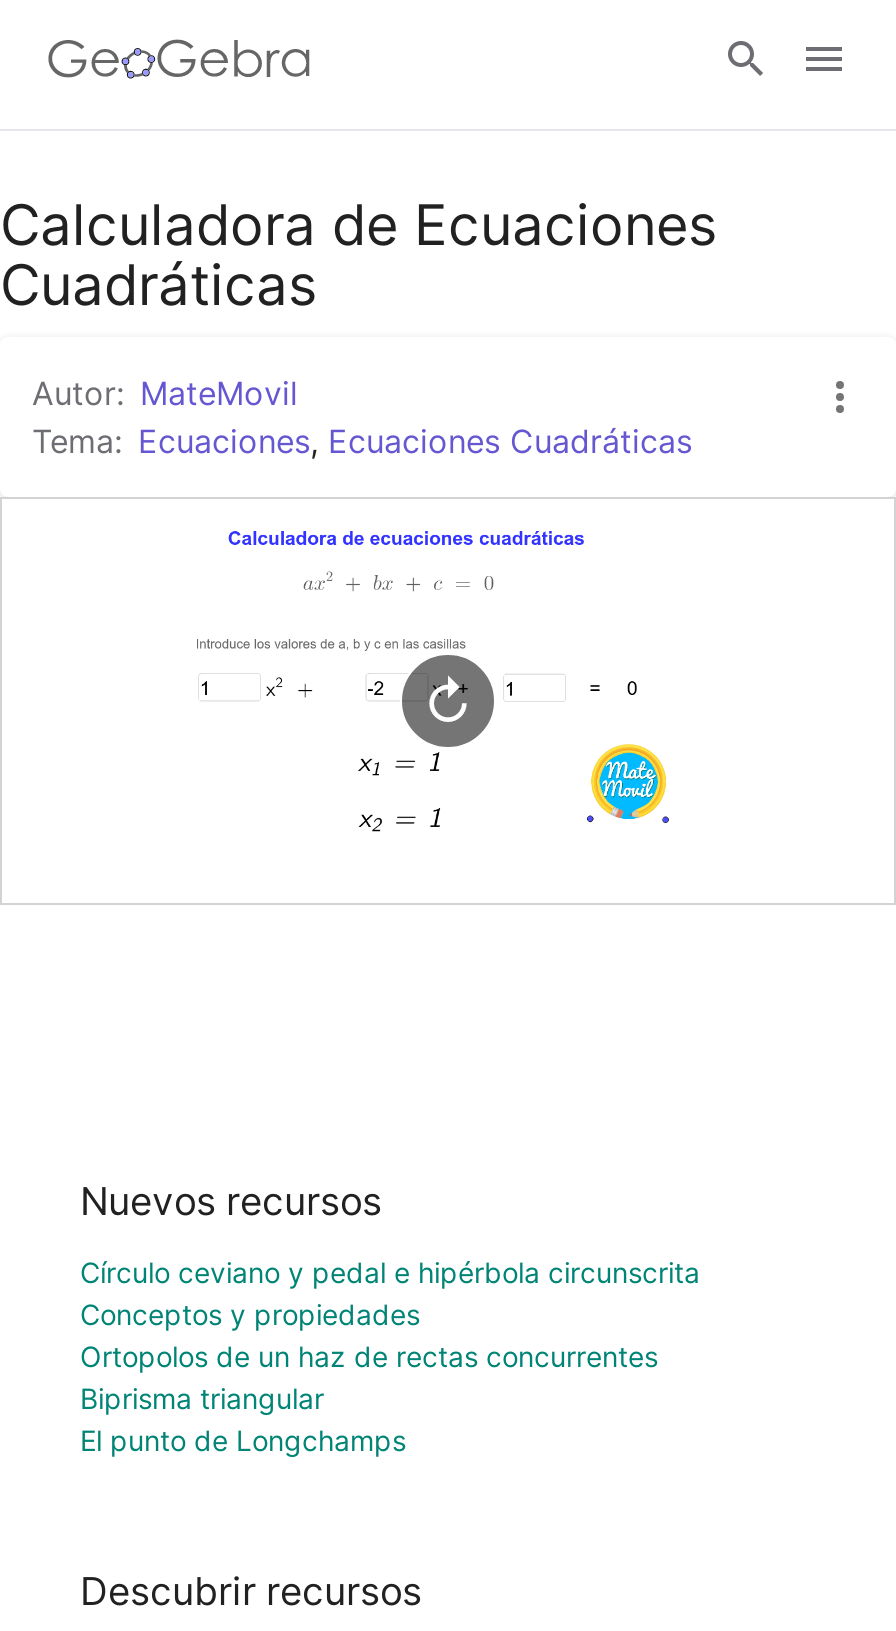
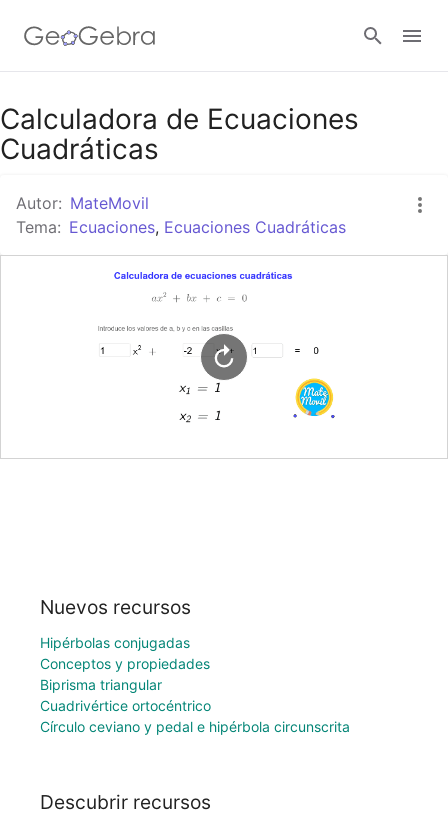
none -> [40,634,190,651] Hipérbolas conjugadas
moved [80,1255,700,1289] -> [40,718,350,735]: Círculo ceviano y pedal e hipérbola circunscrita
[80,1339,658,1373] Ortopolos de un haz de rectas concurrentes -> none
moved [80,1381,324,1415] -> [40,676,162,693]: Biprisma triangular
[80,1423,406,1457] El punto de Longchamps -> [40,697,211,714] Cuadrivértice ortocéntrico

